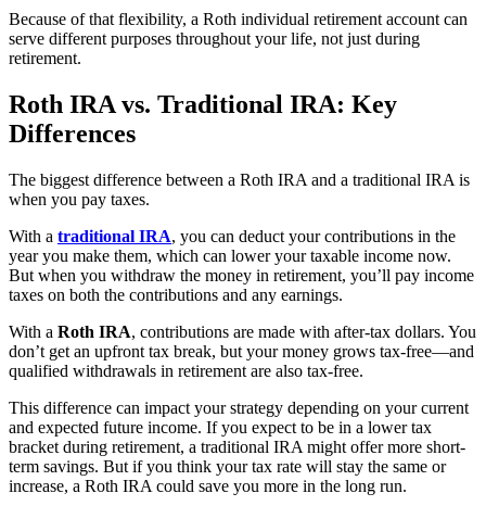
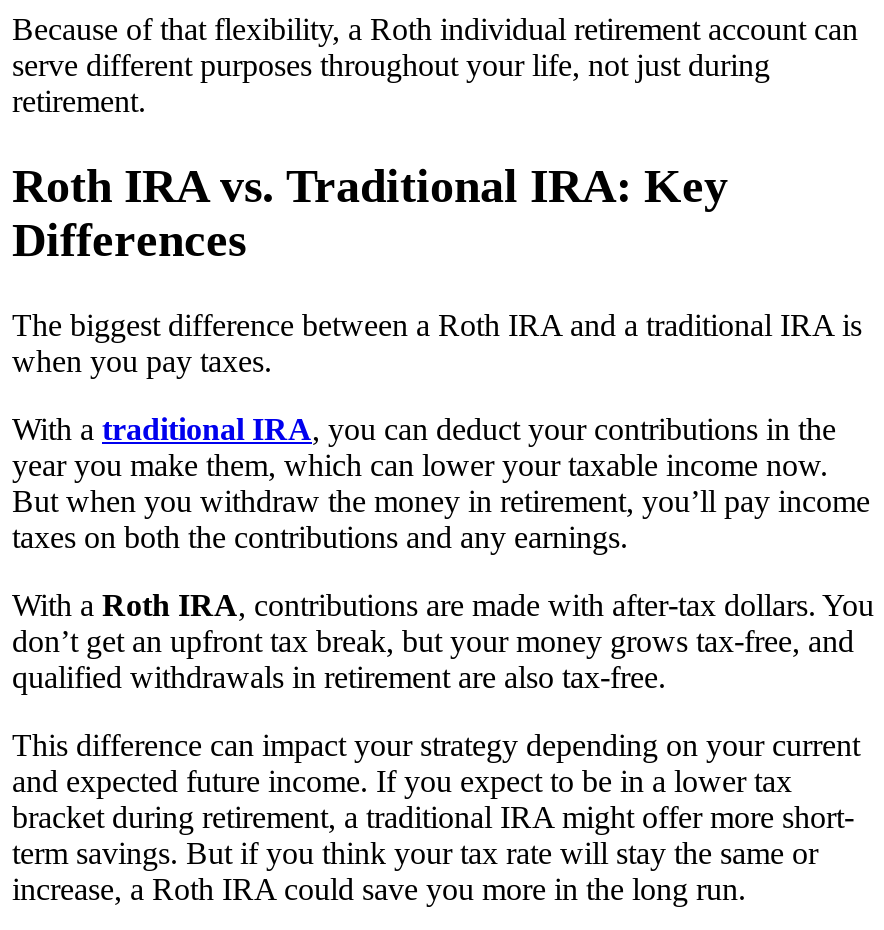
[9,342,474,360] don’t get an upfront tax break, but your money grows tax-free—and -> [12,625,854,659] don’t get an upfront tax break, but your money grows tax-free, and

